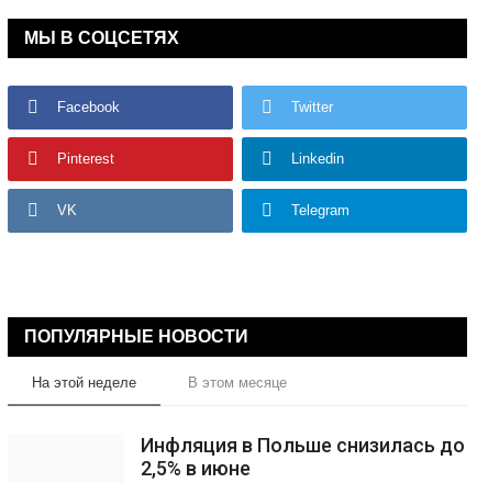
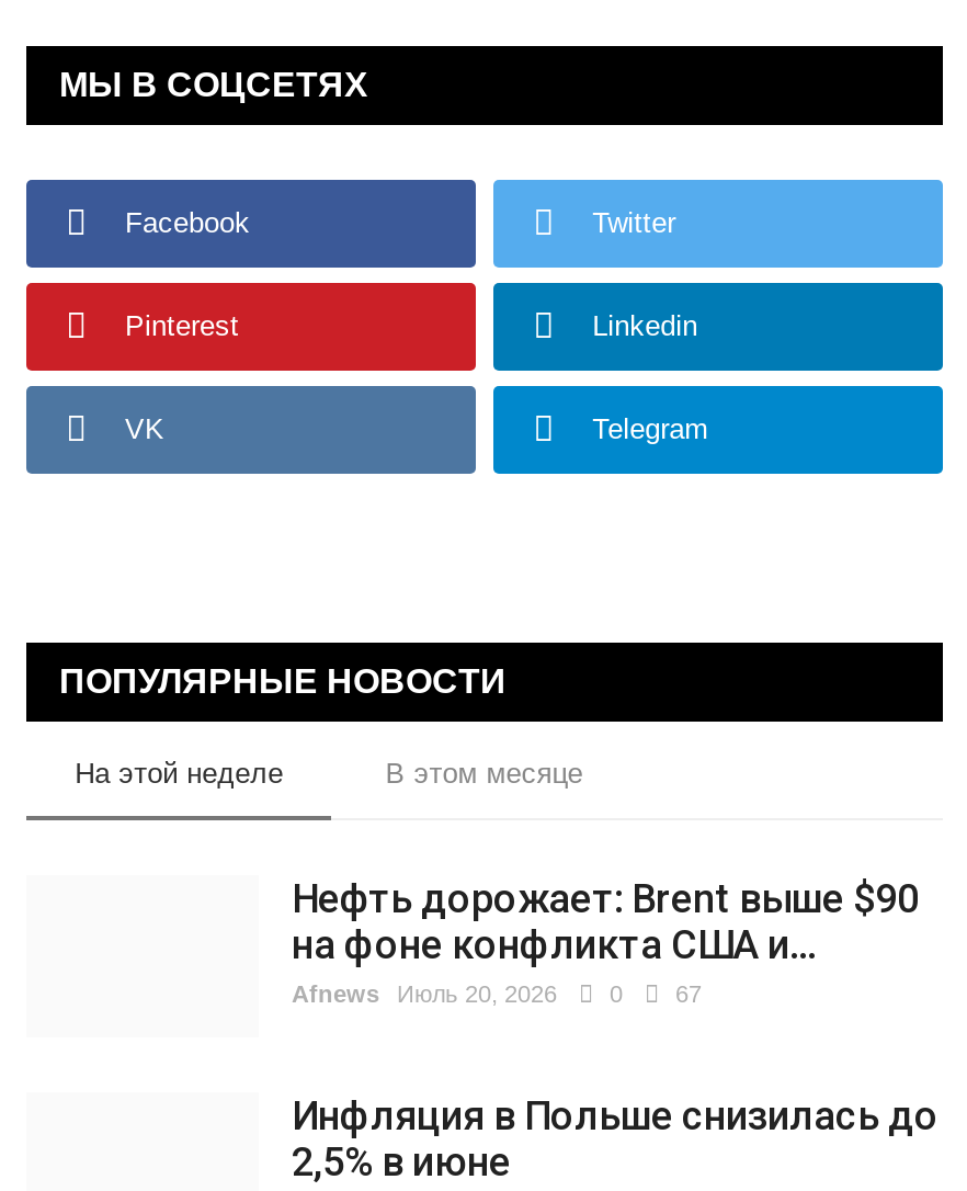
none -> [292,874,919,1006] Нефть дорожает: Brent выше $90 | на фоне конфликта США и... | Afnews | Июль 20, 2026 | 0 | 67

